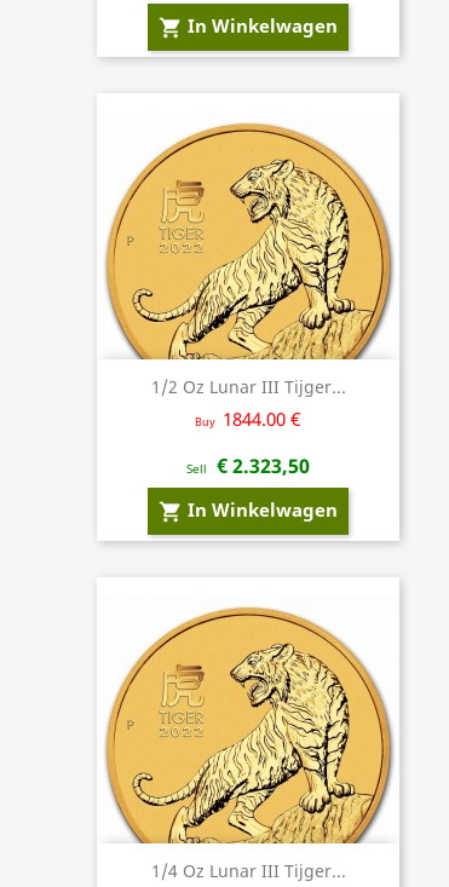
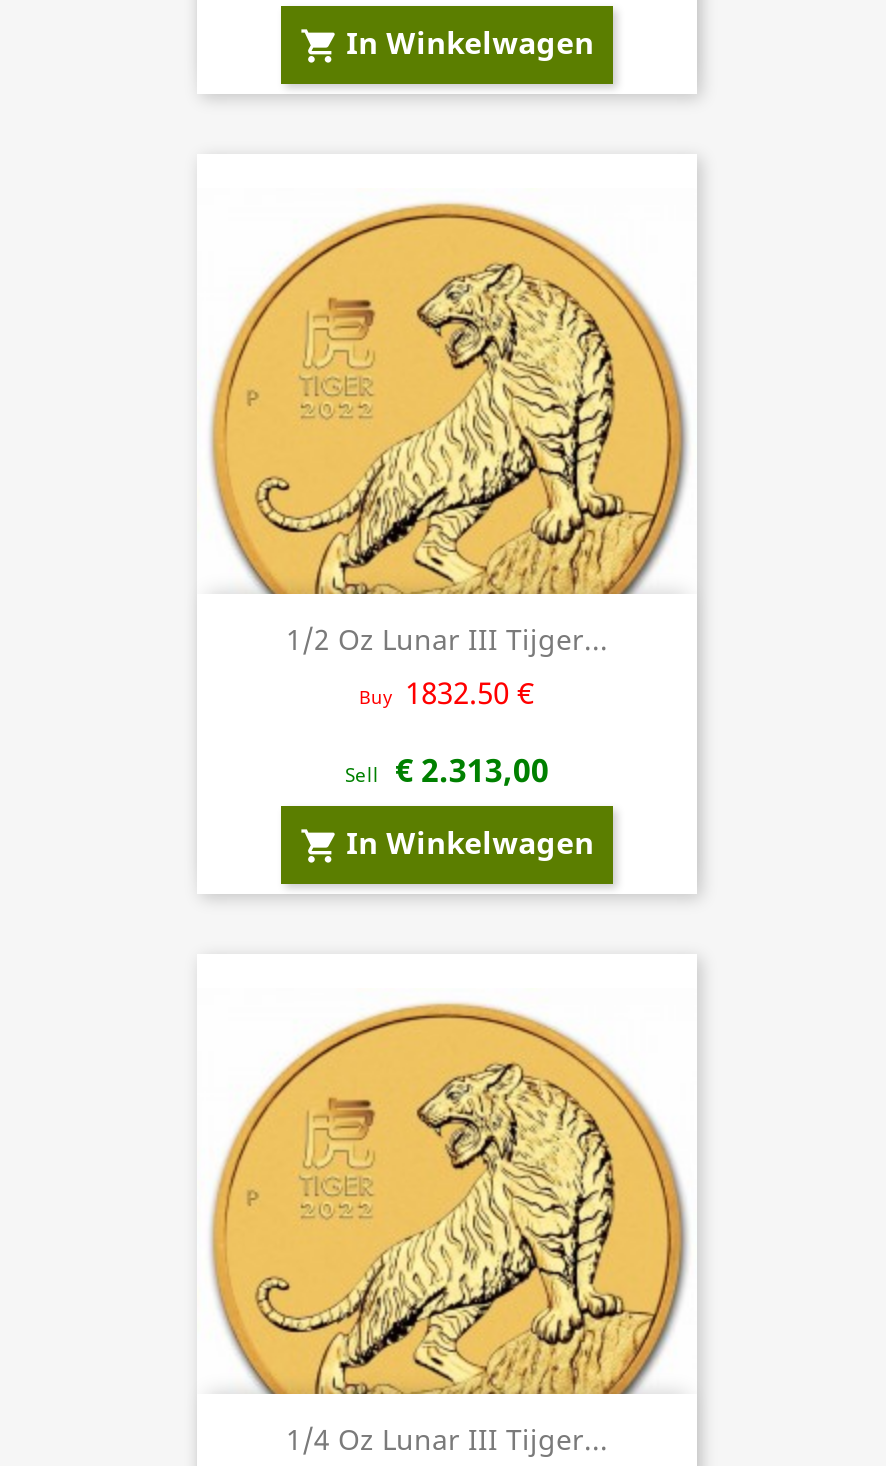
[195,406,301,430] Buy 1844.00 € -> [359,671,535,711] Buy 1832.50 €
[186,452,310,479] Sell € 2.323,50 -> [345,747,549,791] Sell € 2.313,00

